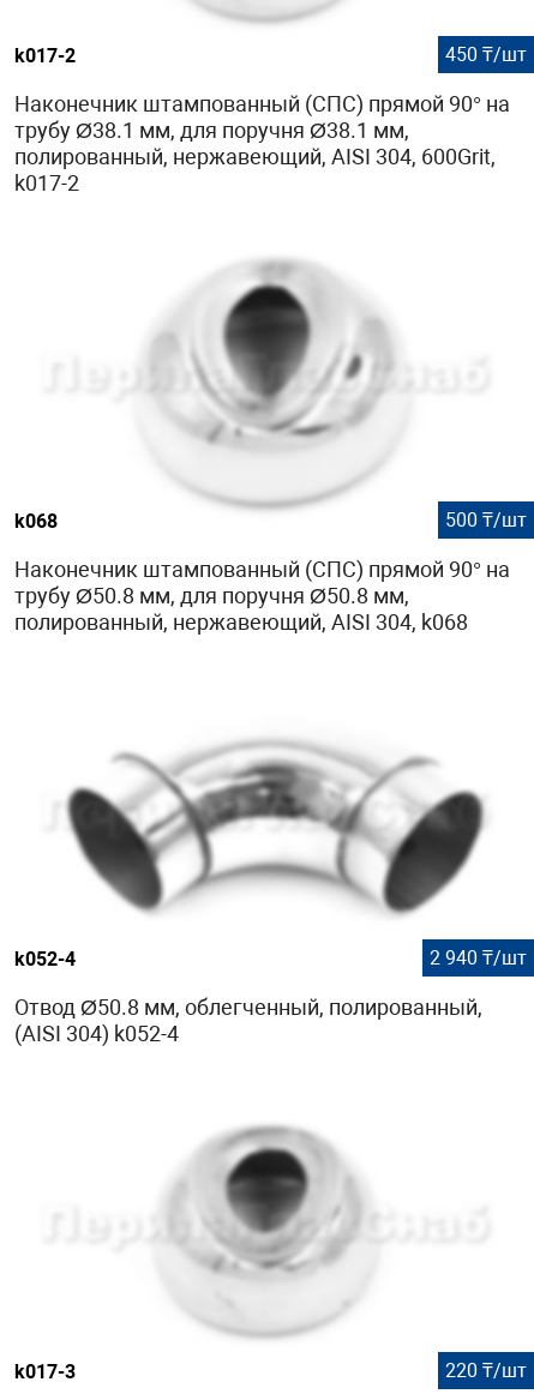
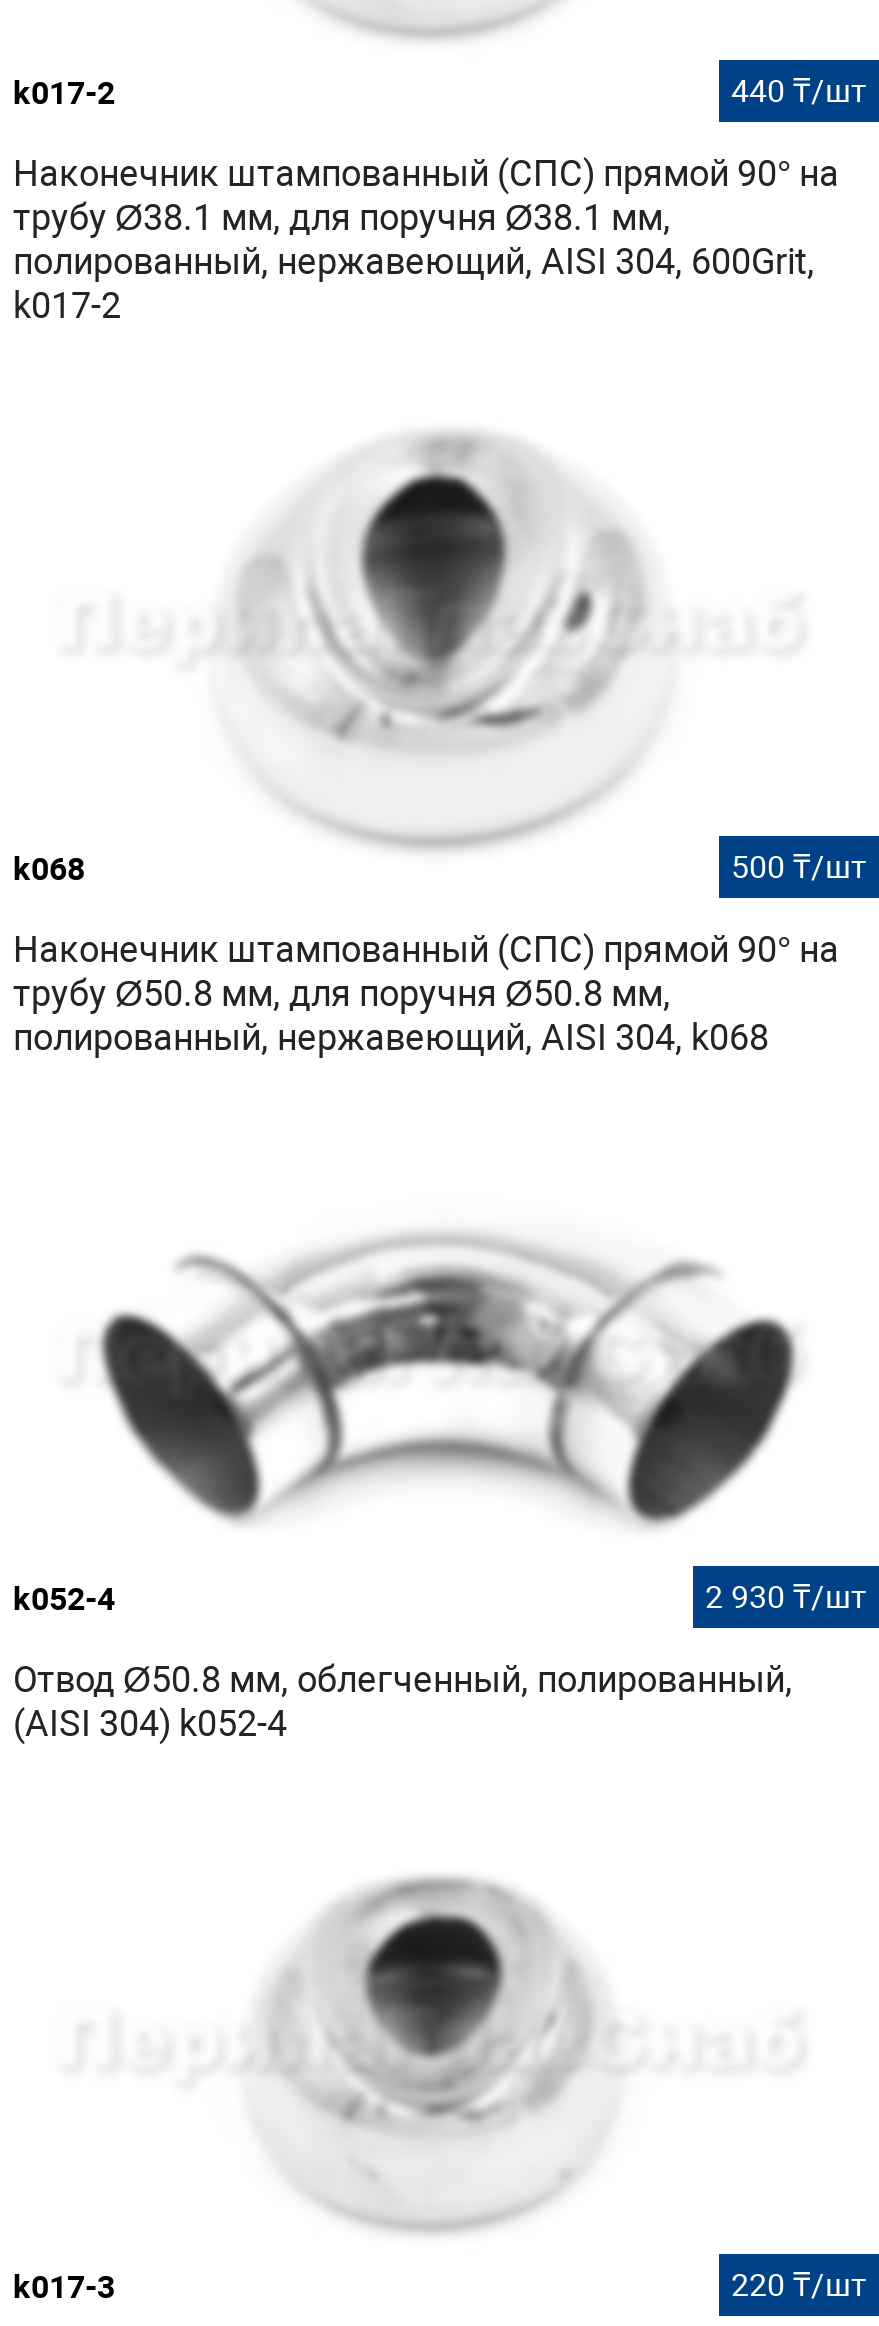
[445,43,527,66] 450 ₸/шт -> [731,72,867,110] 440 ₸/шт
[430,947,527,970] 2 940 ₸/шт -> [705,1578,867,1616] 2 930 ₸/шт

